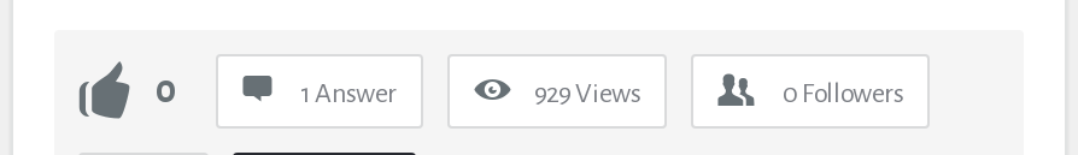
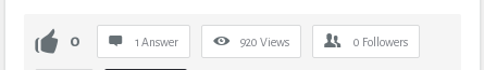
[534,78,640,107] 929Views -> [240,36,289,48] 920Views

